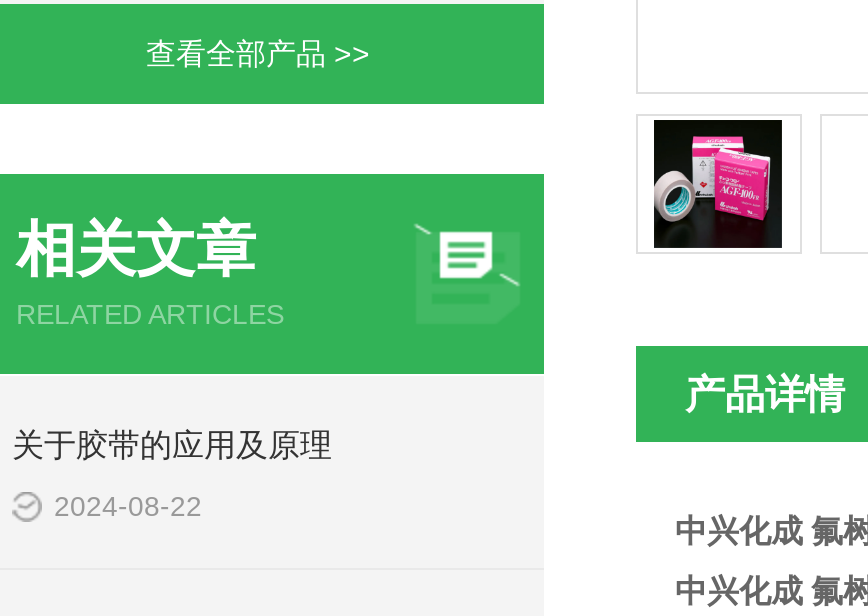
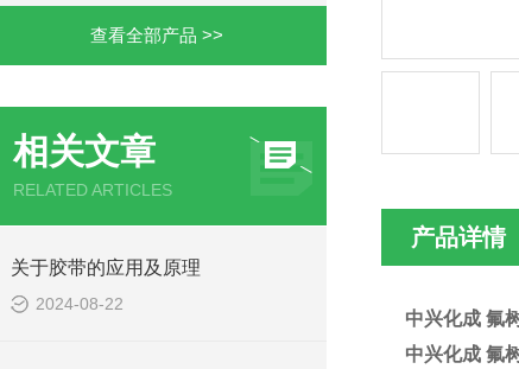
[652,118,784,250] [image] -> none

